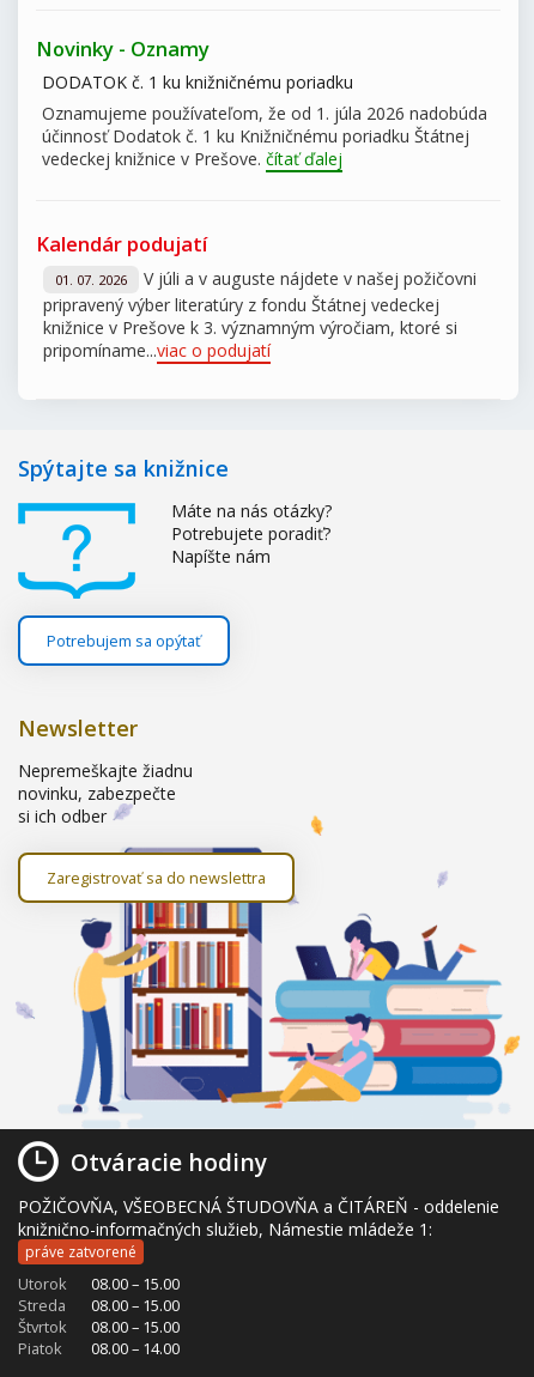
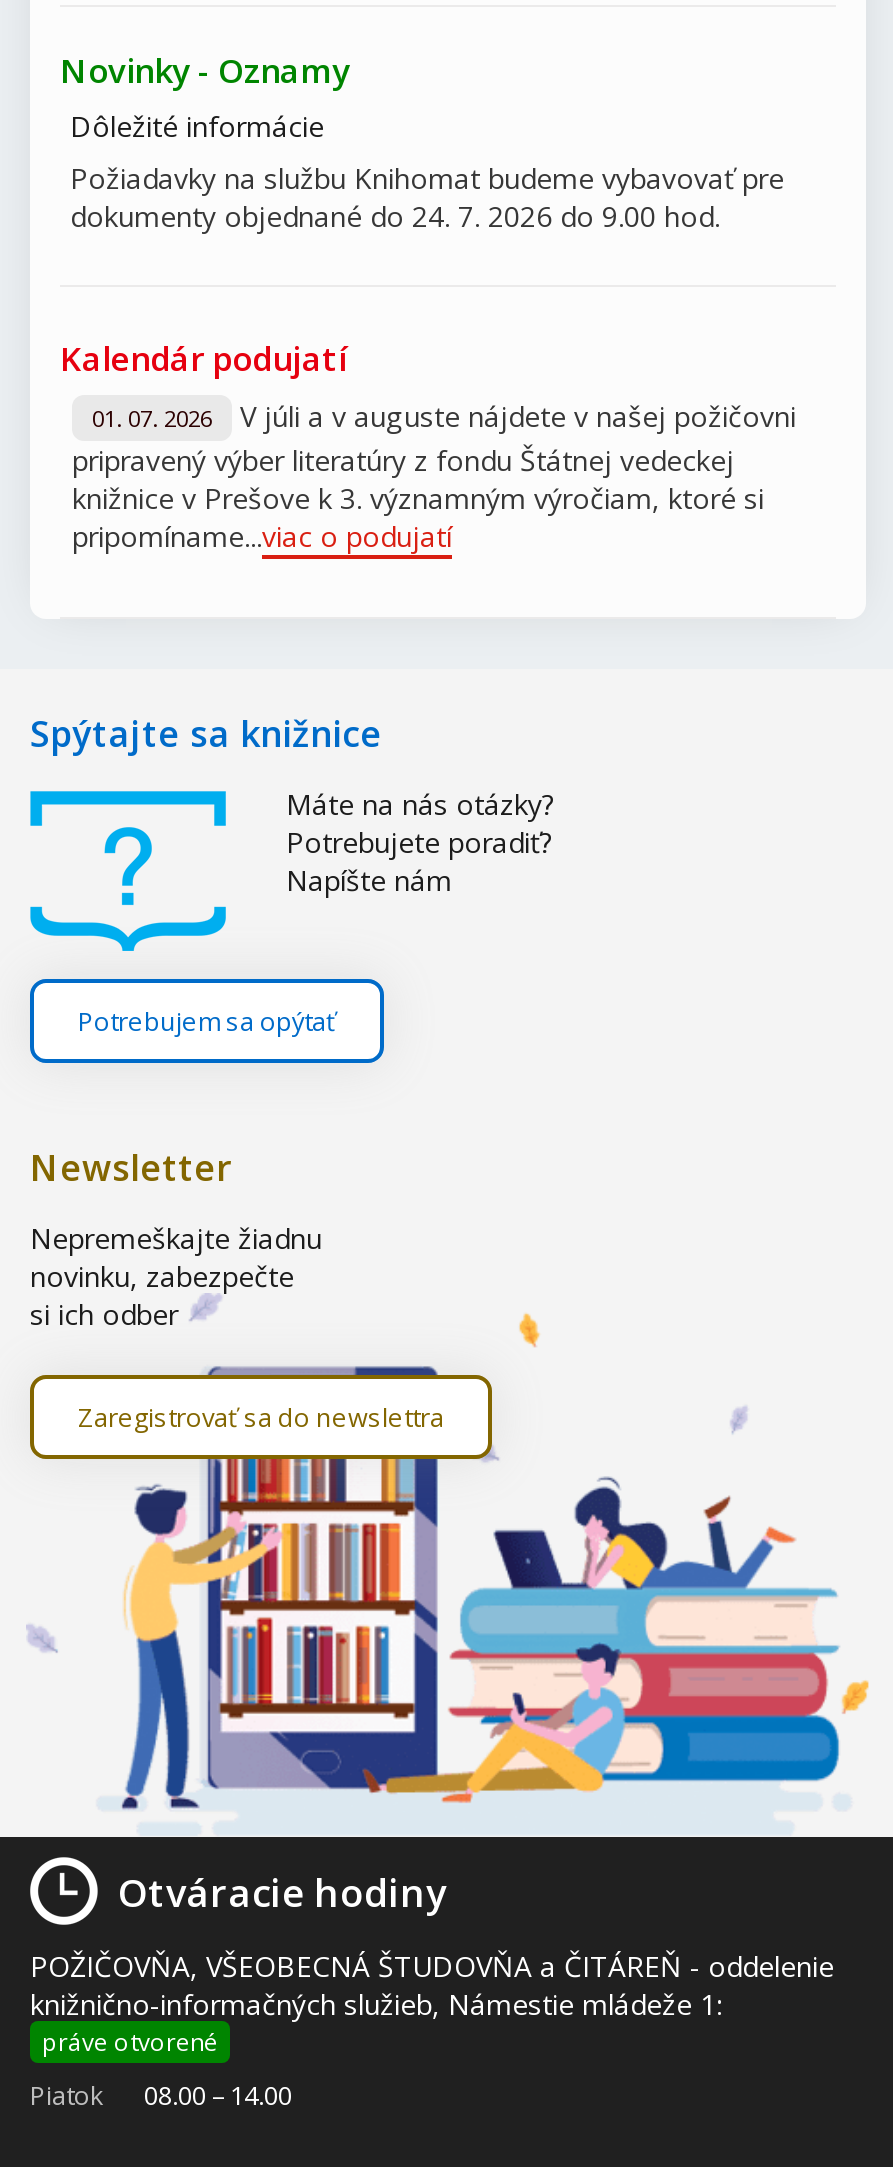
[42,70,487,170] DODATOK č. 1 ku knižničnému poriadku | Oznamujeme používateľom, že od 1. júla 2026 nadobúda | účinnosť Dodatok č. 1 ku Knižničnému poriadku Štátnej | vedeckej knižnice v Prešove. čítať ďalej -> [70,106,784,234] Dôležité informácie | Požiadavky na službu Knihomat budeme vybavovať pre | dokumenty objednané do 24. 7. 2026 do 9.00 hod.
[18,1242,180,1337] práve zatvorené | Utorok | 08.00 – 15.00 | Streda | 08.00 – 15.00 | Štvrtok | 08.00 – 15.00 -> [42,2025,218,2059] práve otvorené

